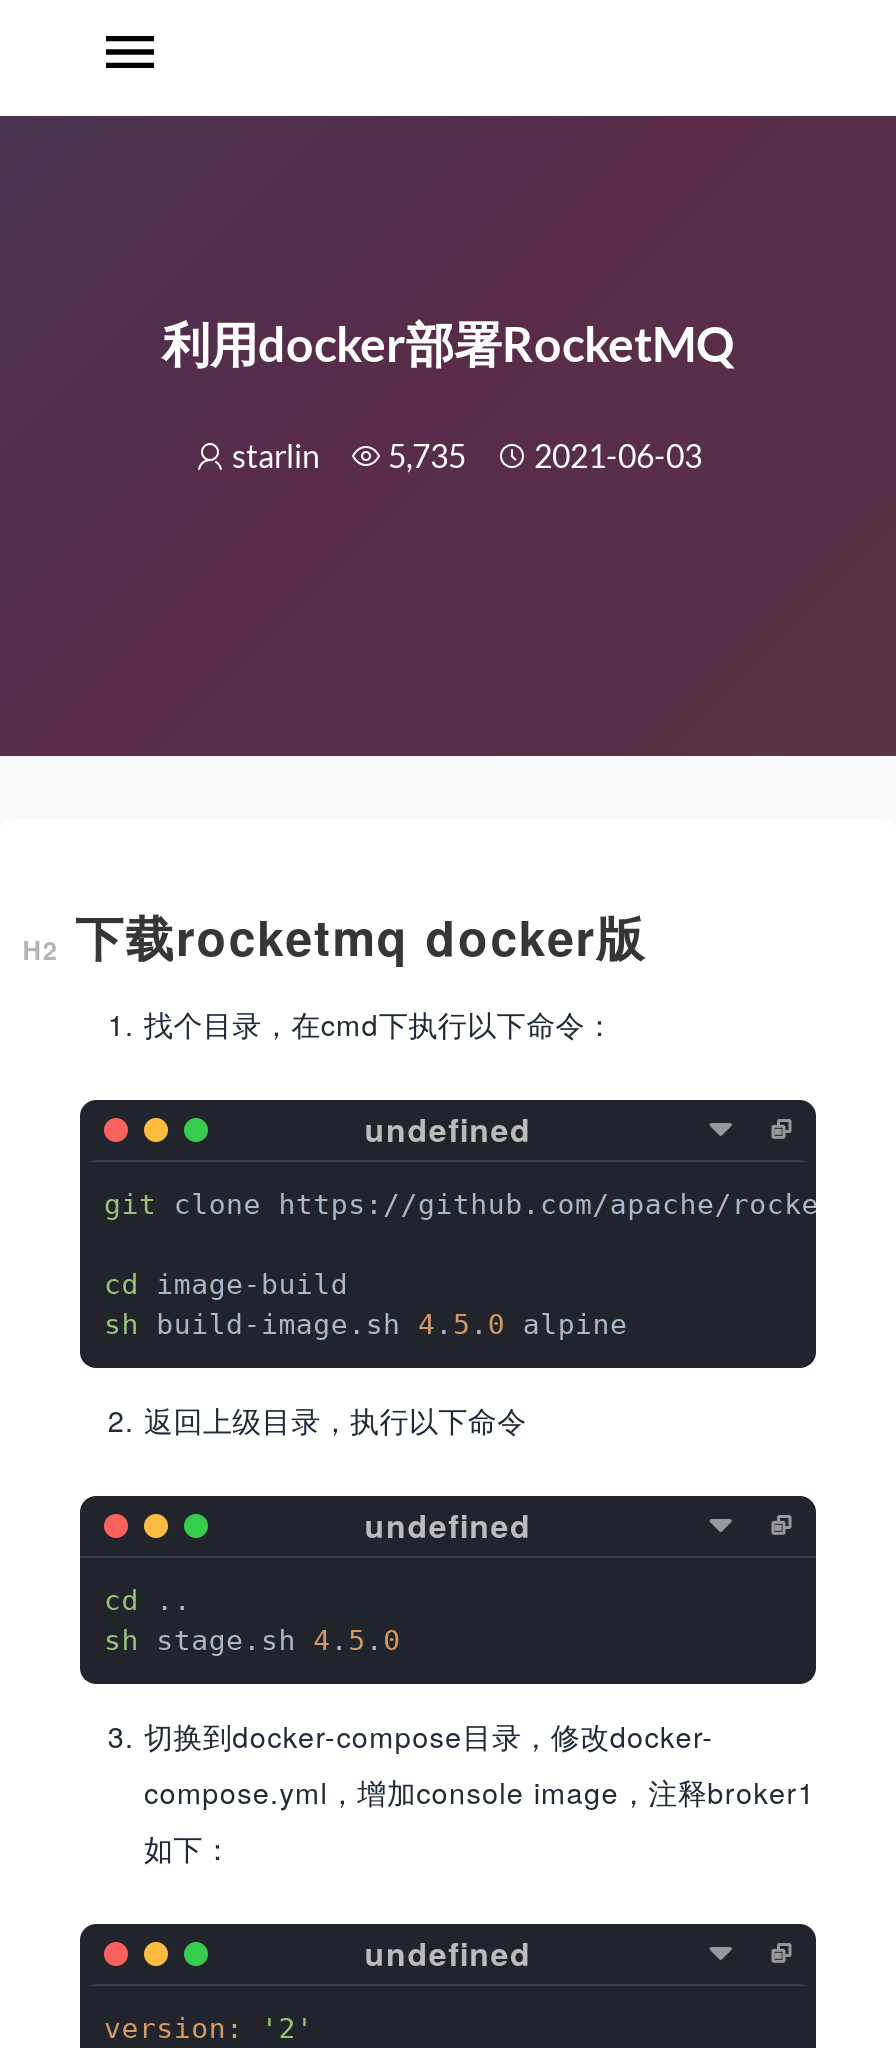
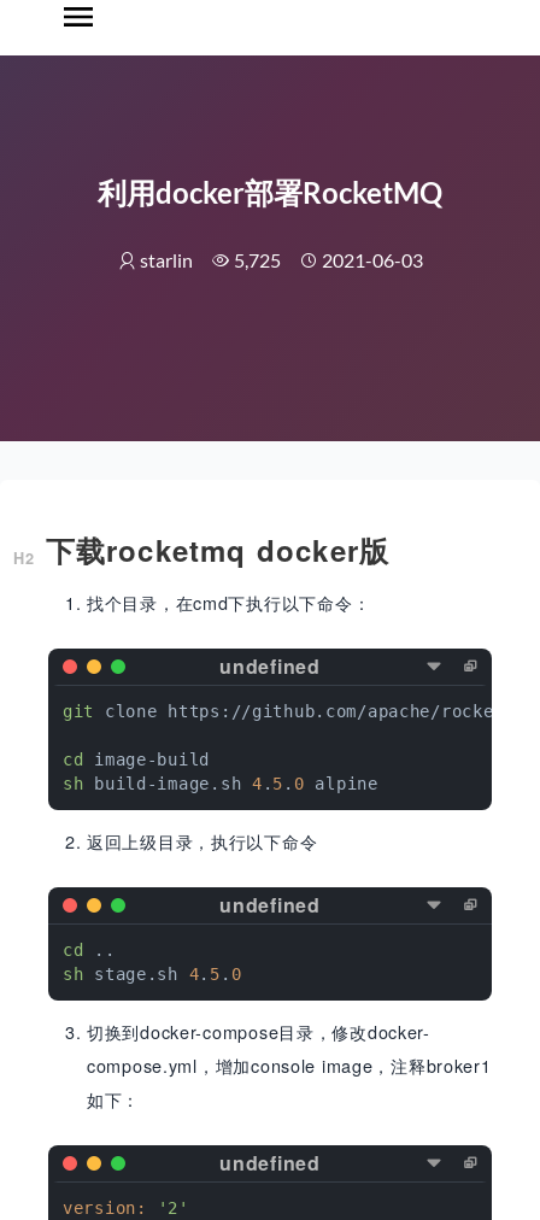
[226,436,702,474] starlin 5,735 2021-06-03 -> [136,248,423,271] starlin 5,725 2021-06-03

